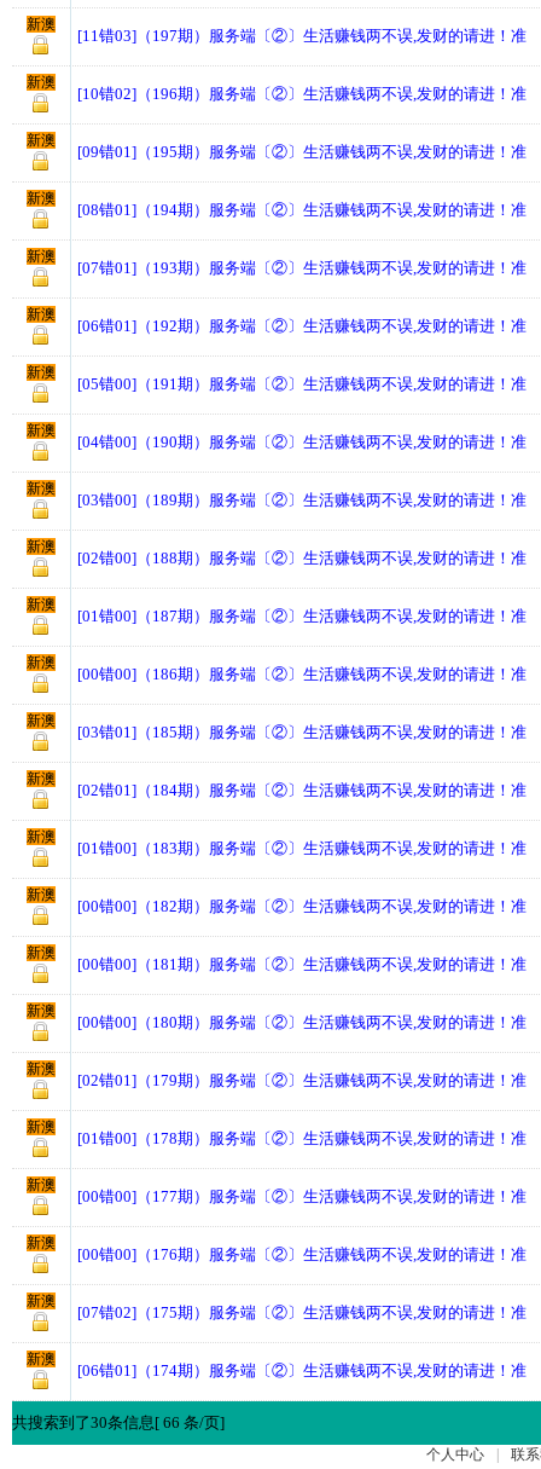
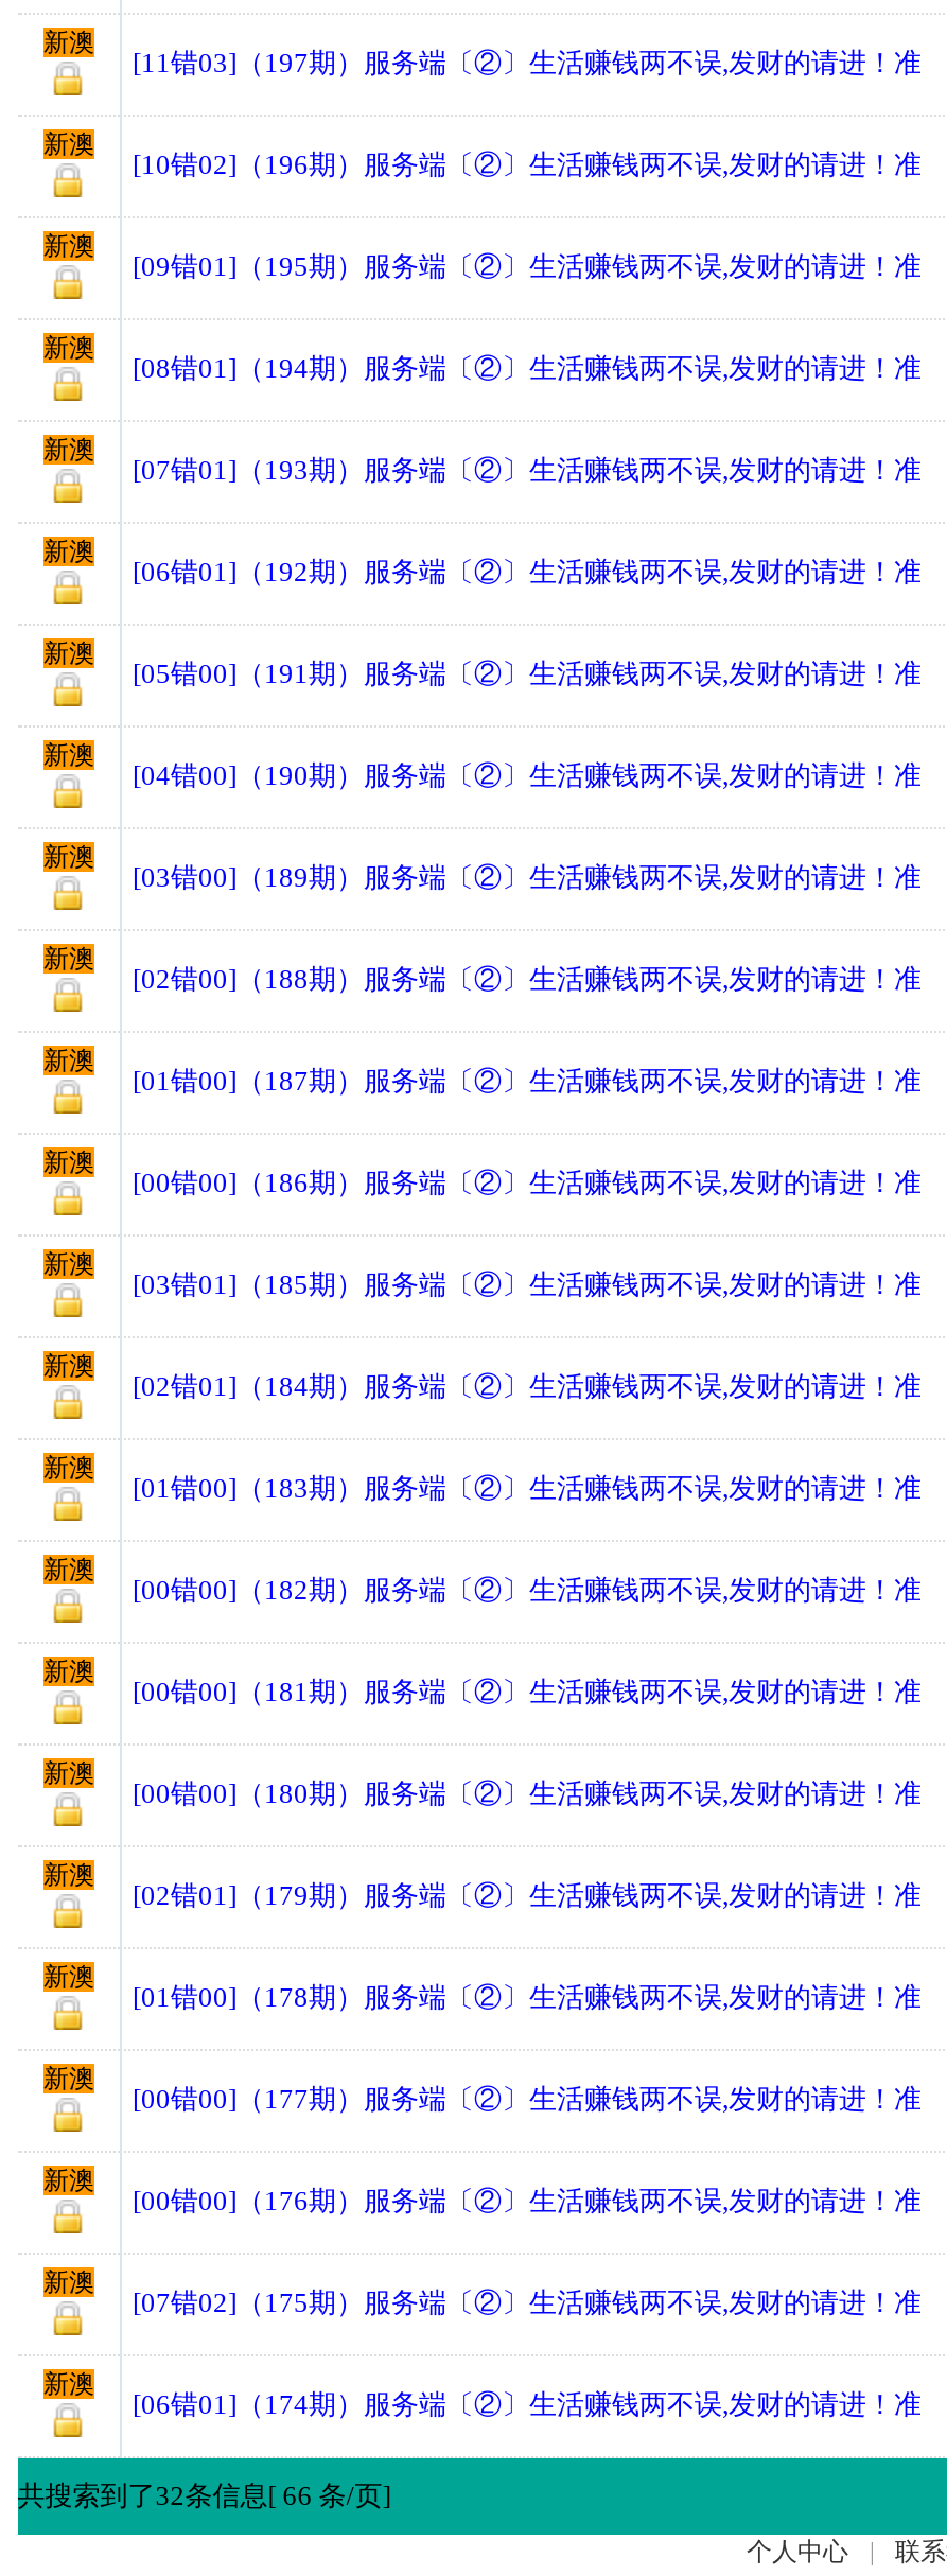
[12,1413,224,1432] 共搜索到了30条信息[ 66 条/页] -> [18,2479,391,2511] 共搜索到了32条信息[ 66 条/页]

